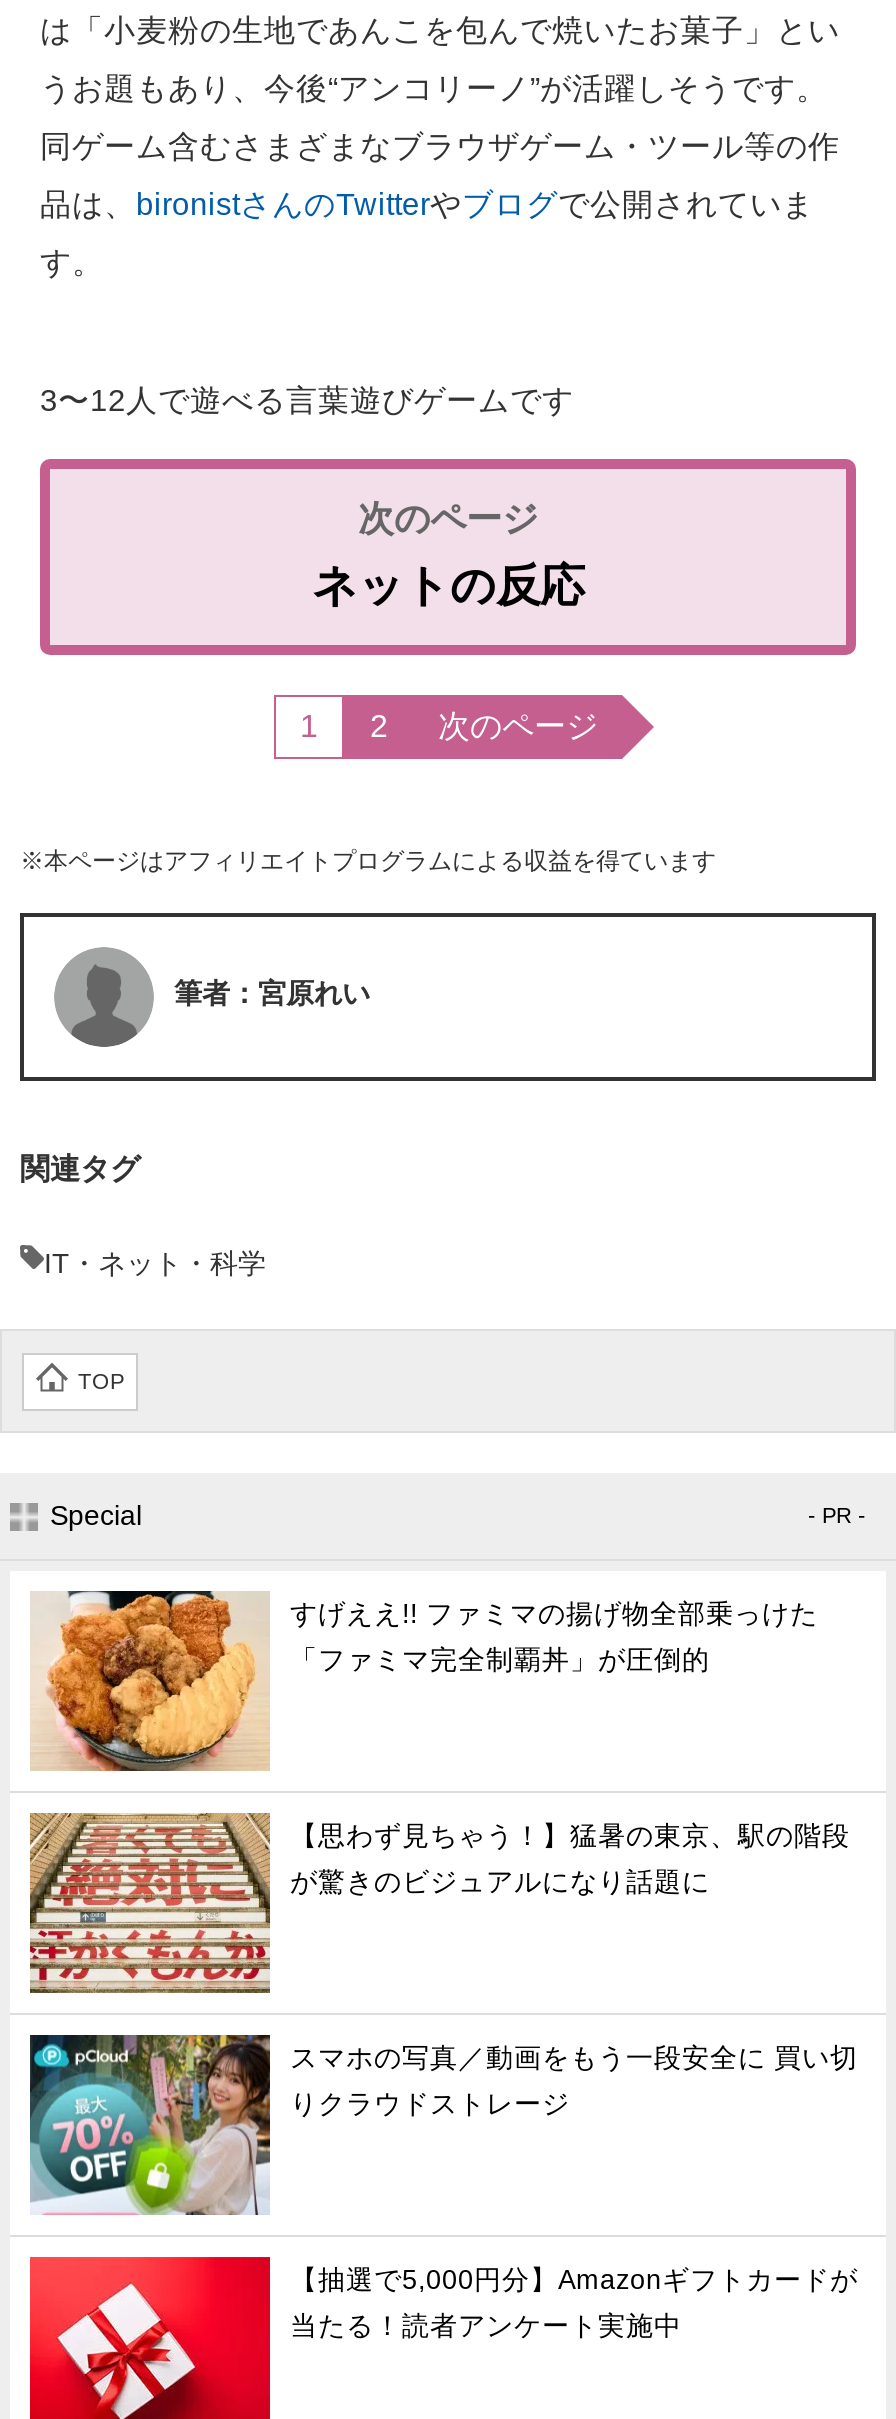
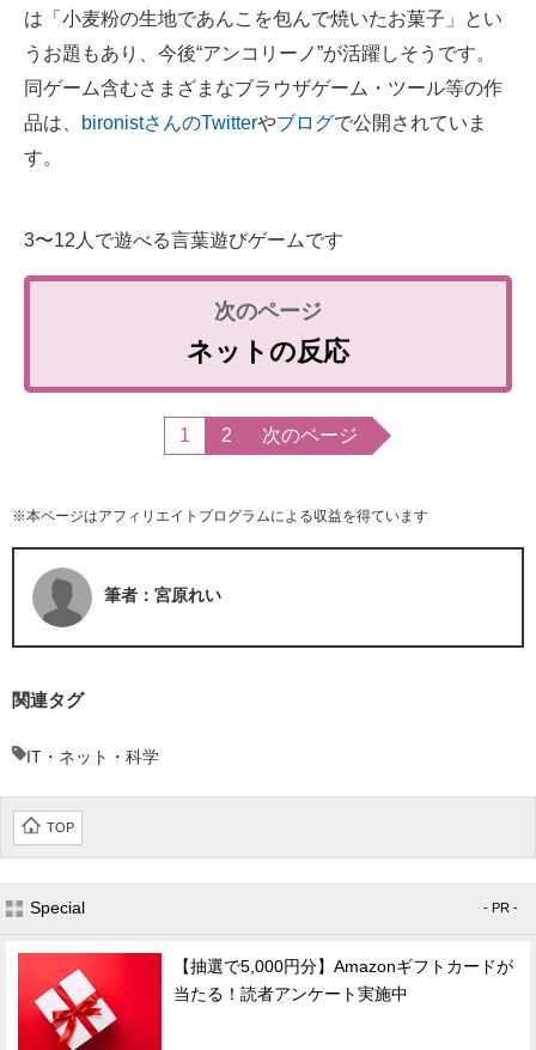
[30,1589,818,1773] [image] | すげええ!! ファミマの揚げ物全部乗っけた | 「ファミマ完全制覇丼」が圧倒的 -> none
[28,1811,850,1995] [image] | 【思わず見ちゃう！】猛暑の東京、駅の階段 | が驚きのビジュアルになり話題に -> none
[28,2031,858,2217] [image] | スマホの写真／動画をもう一段安全に 買い切 | りクラウドストレージ -> none

